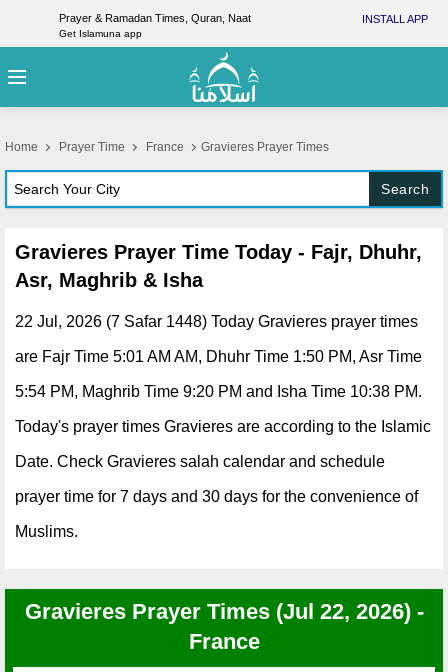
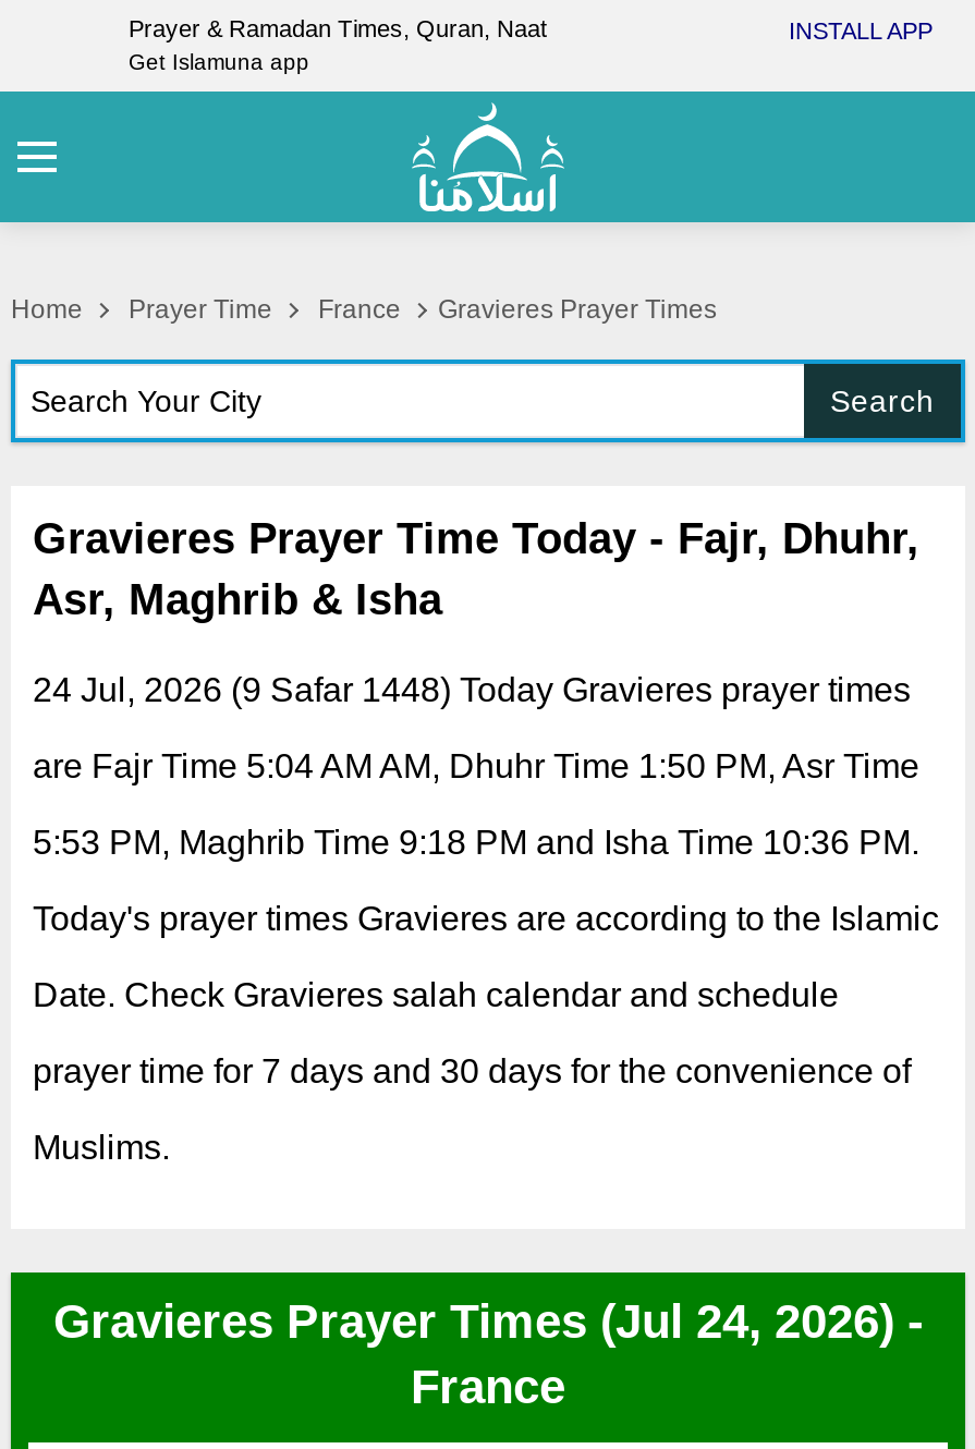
[15,313,418,330] 22 Jul, 2026 (7 Safar 1448) Today Gravieres prayer times -> [33,671,911,708] 24 Jul, 2026 (9 Safar 1448) Today Gravieres prayer times
[15,348,422,365] are Fajr Time 5:01 AM AM, Dhuhr Time 1:50 PM, Asr Time -> [33,747,919,784] are Fajr Time 5:04 AM AM, Dhuhr Time 1:50 PM, Asr Time
[15,383,422,400] 5:54 PM, Maghrib Time 9:20 PM and Isha Time 10:38 PM. -> [33,824,919,861] 5:53 PM, Maghrib Time 9:18 PM and Isha Time 10:36 PM.
[24,599,423,624] Gravieres Prayer Times (Jul 22, 2026) - -> [53,1294,923,1349] Gravieres Prayer Times (Jul 24, 2026) -

